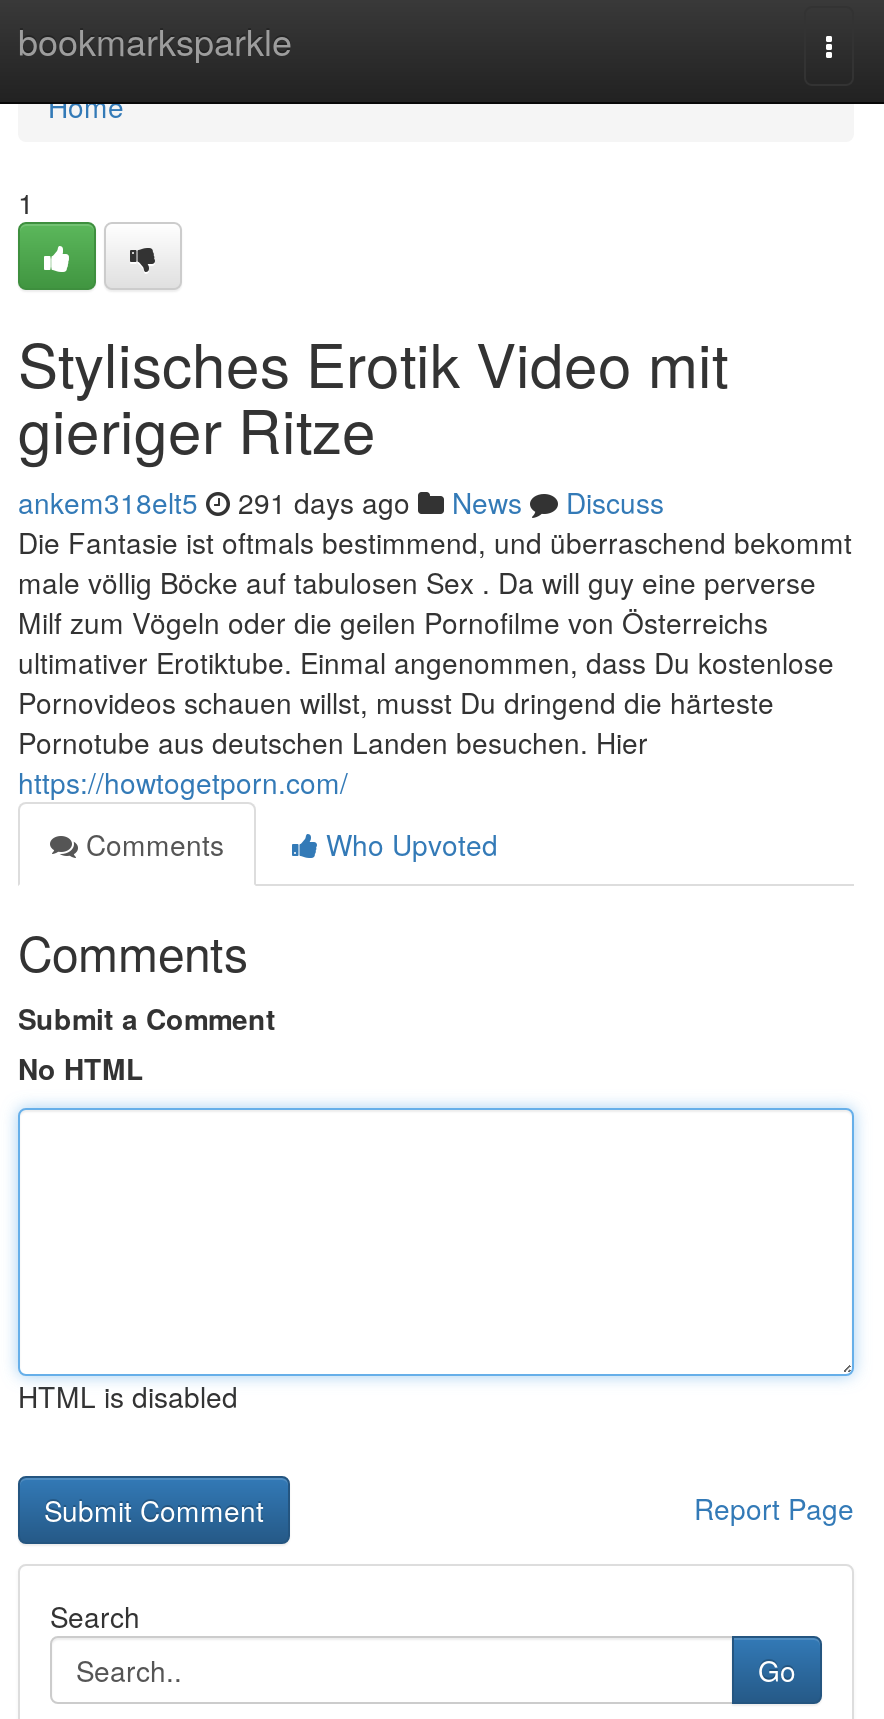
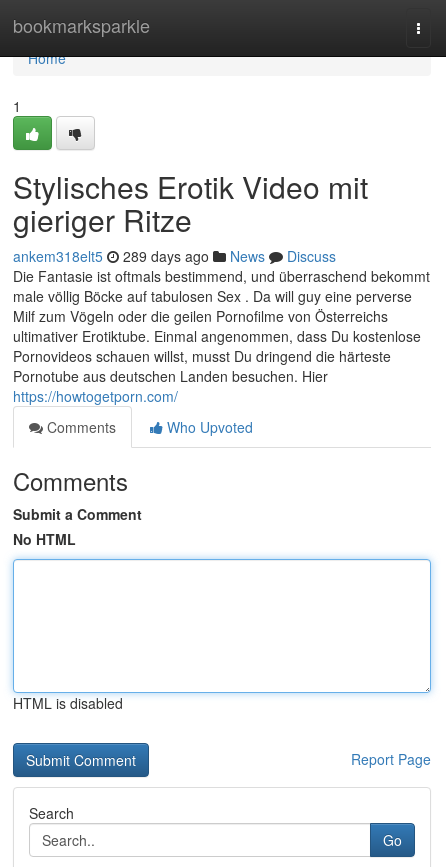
[18,482,664,522] ankem318elt5 291 days ago News Discuss -> [13,246,336,266] ankem318elt5 289 days ago News Discuss

